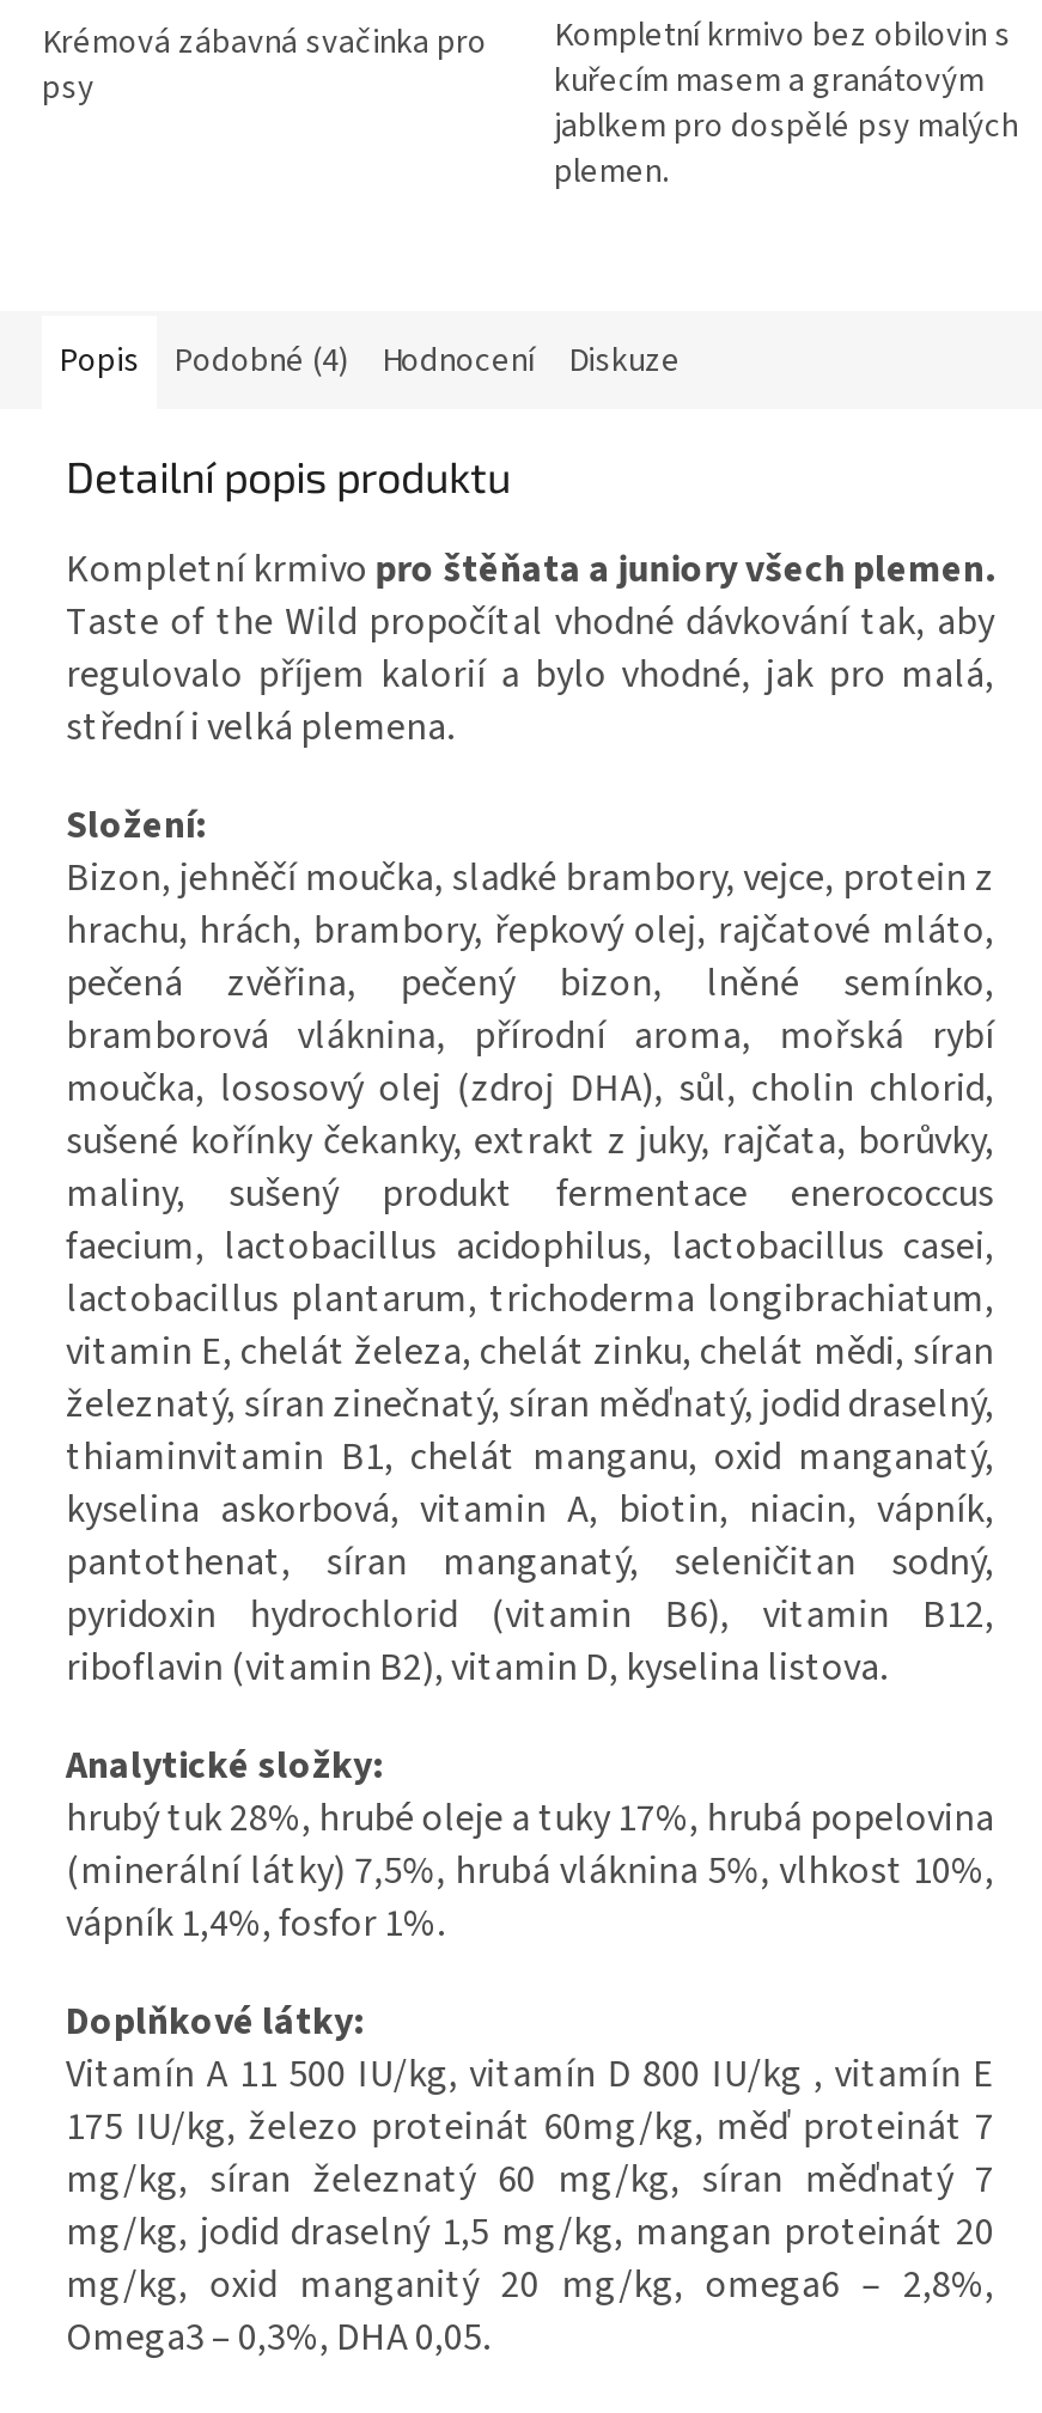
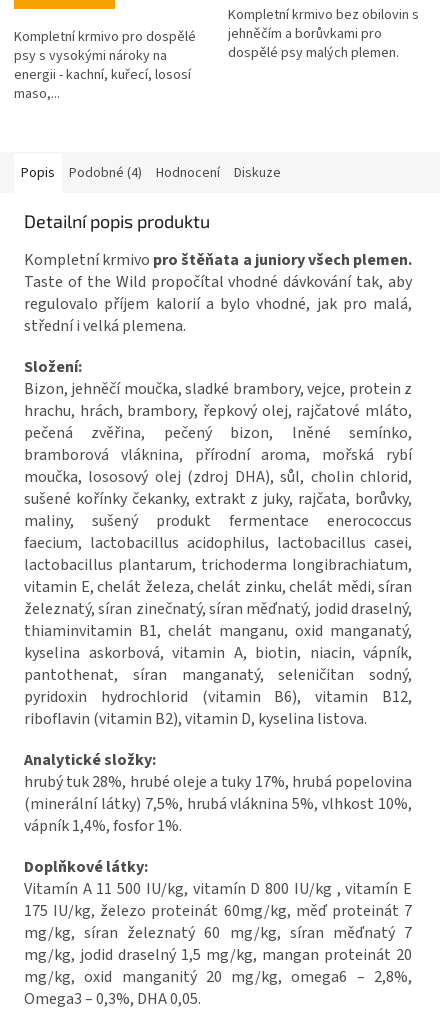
[42,18,487,111] Krémová zábavná svačinka pro | psy -> [14,26,196,103] Kompletní krmivo pro dospělé | psy s vysokými nároky na | energii - kachní, kuřecí, lososí | maso,...
[554,56,1018,195] kuřecím masem a granátovým | jablkem pro dospělé psy malých | plemen. -> [228,23,399,62] jehněčím a borůvkami pro | dospělé psy malých plemen.

